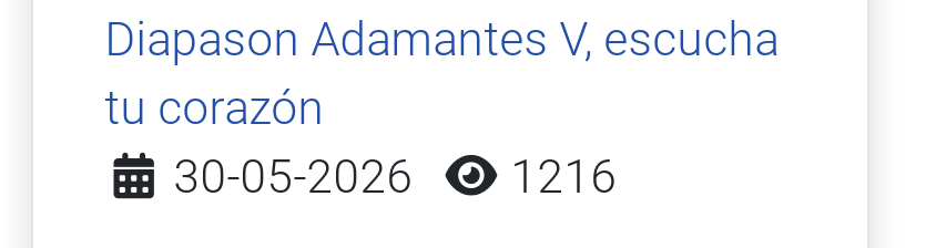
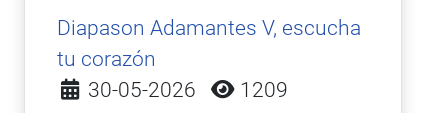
[499,151,617,204] 1216 -> [235,78,288,102] 1209

